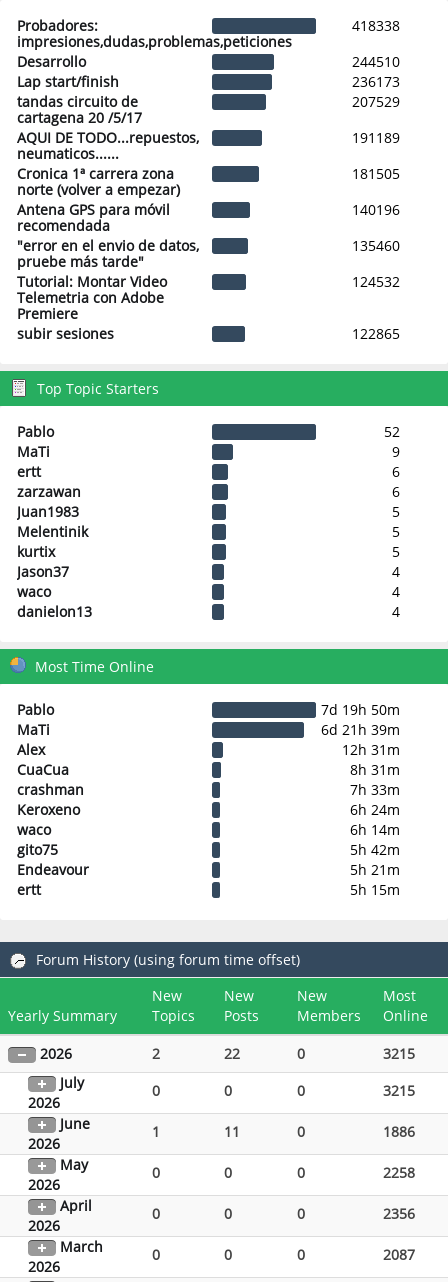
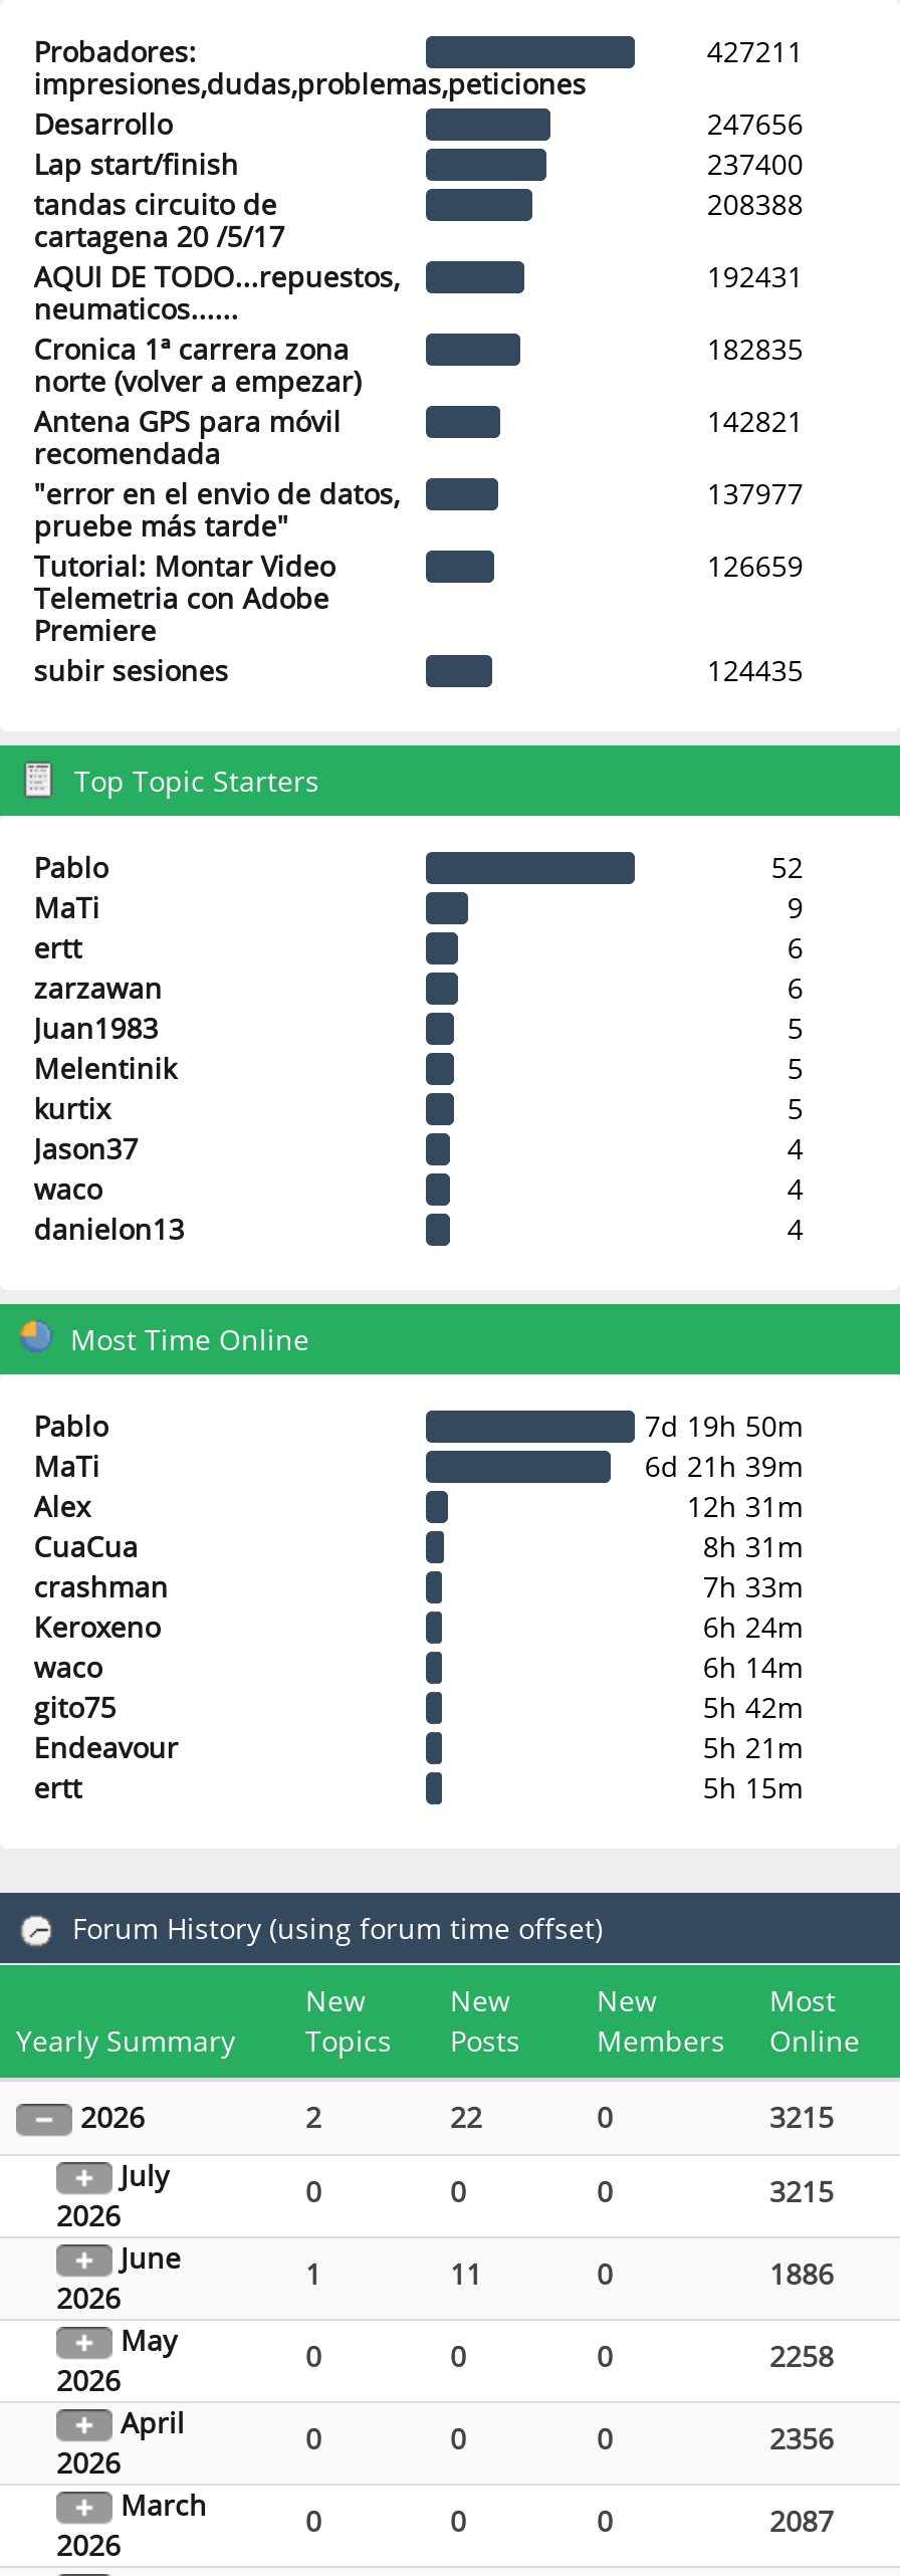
[352,16,400,35] 418338 -> [707,32,803,70] 427211
[352,52,400,71] 244510 -> [707,104,803,143] 247656
[352,72,400,91] 236173 -> [707,145,803,183] 237400
[352,92,400,111] 207529 -> [707,185,803,223] 208388
[352,128,400,147] 191189 -> [707,257,803,295] 192431
[352,164,400,183] 181505 -> [707,330,803,368] 182835
[352,200,400,219] 140196 -> [707,402,803,440] 142821
[352,236,400,255] 135460 -> [707,474,803,512] 137977
[352,272,400,291] 124532 -> [707,547,803,585] 126659
[352,324,400,343] 122865 -> [707,651,803,689] 124435

